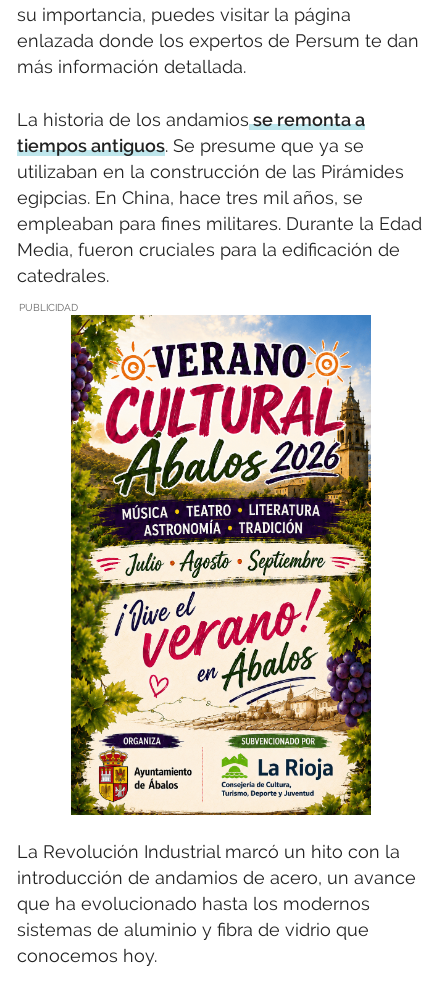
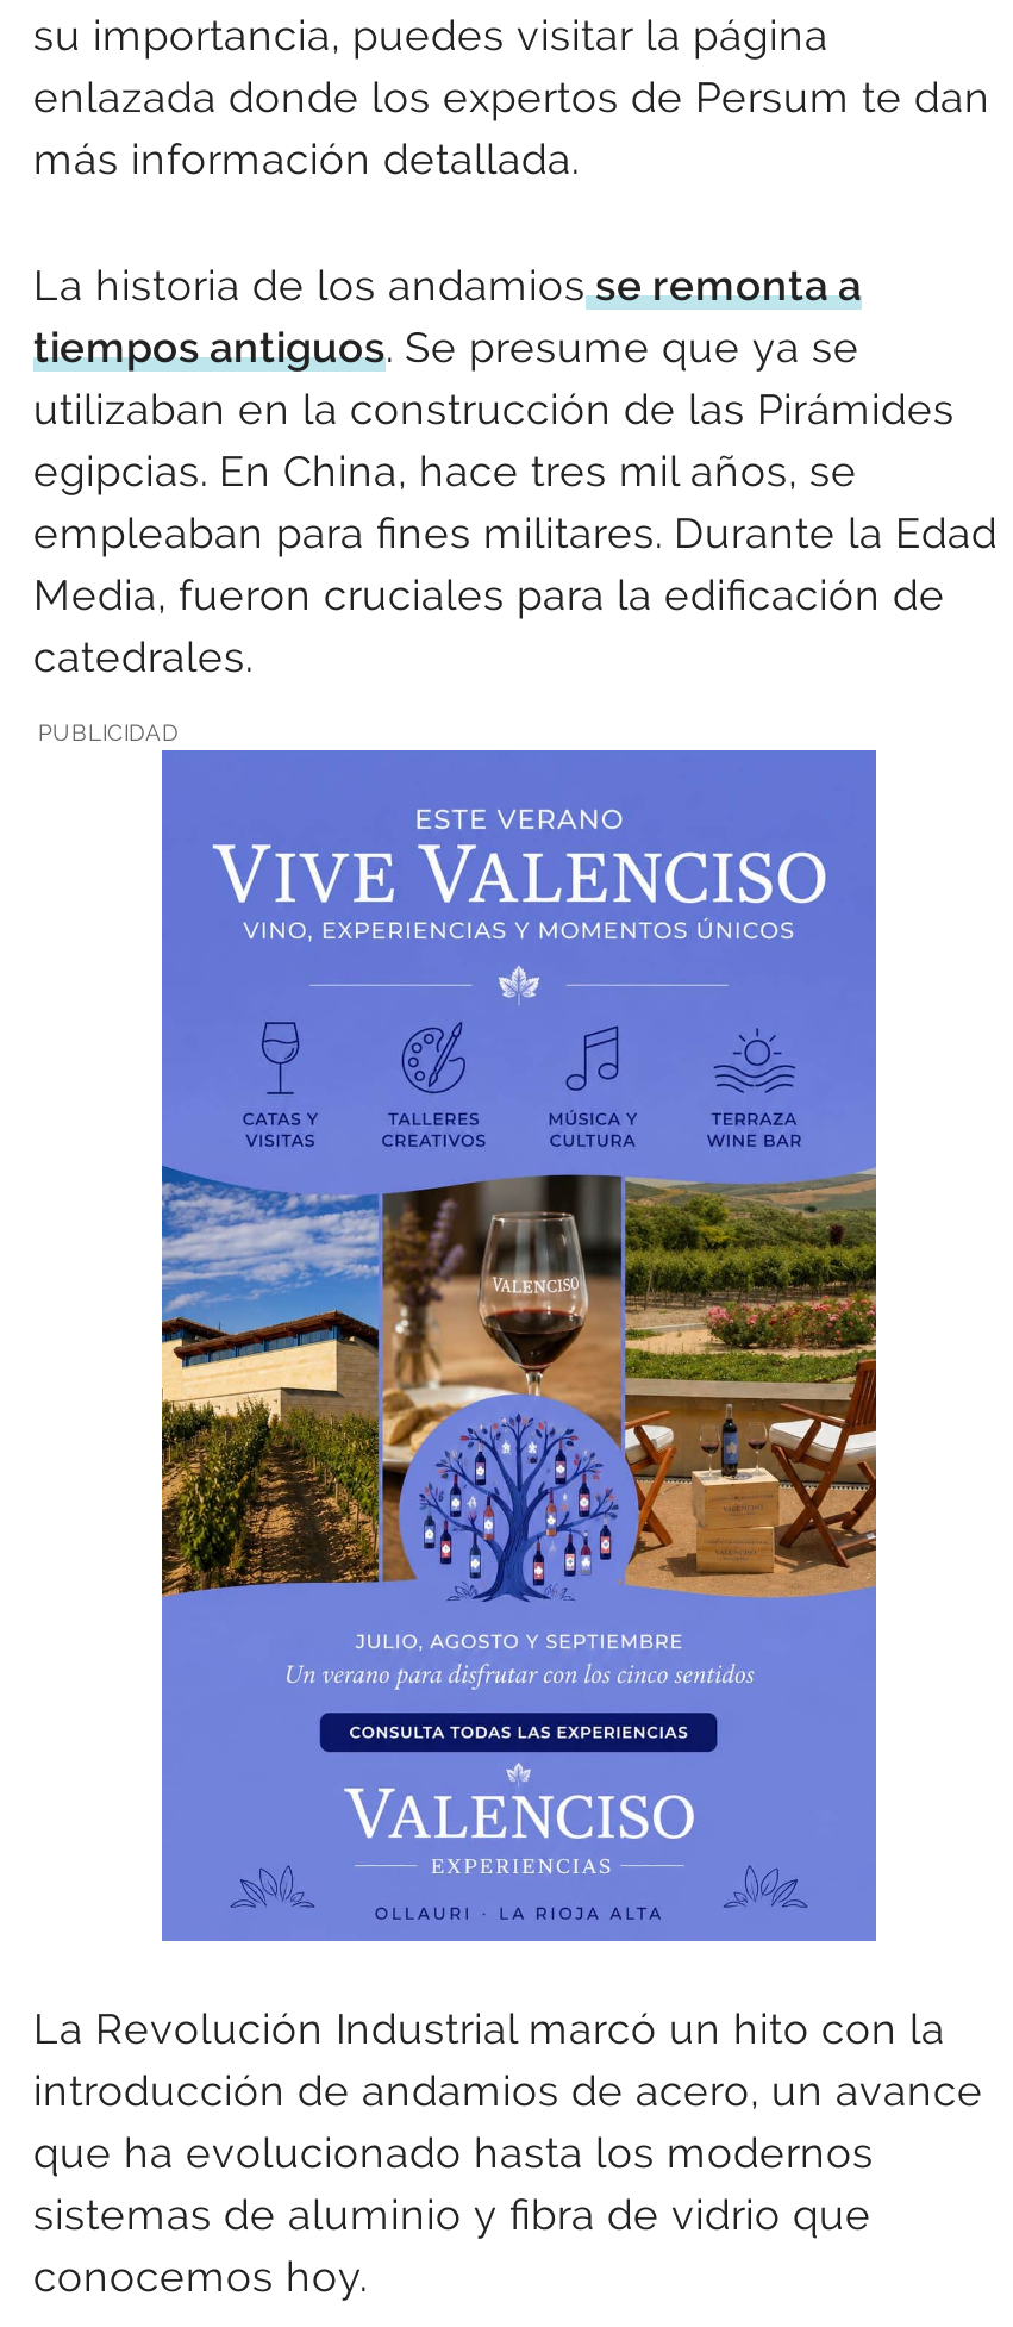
[70,314,372,816] [image] -> [160,748,878,1944] [image]

